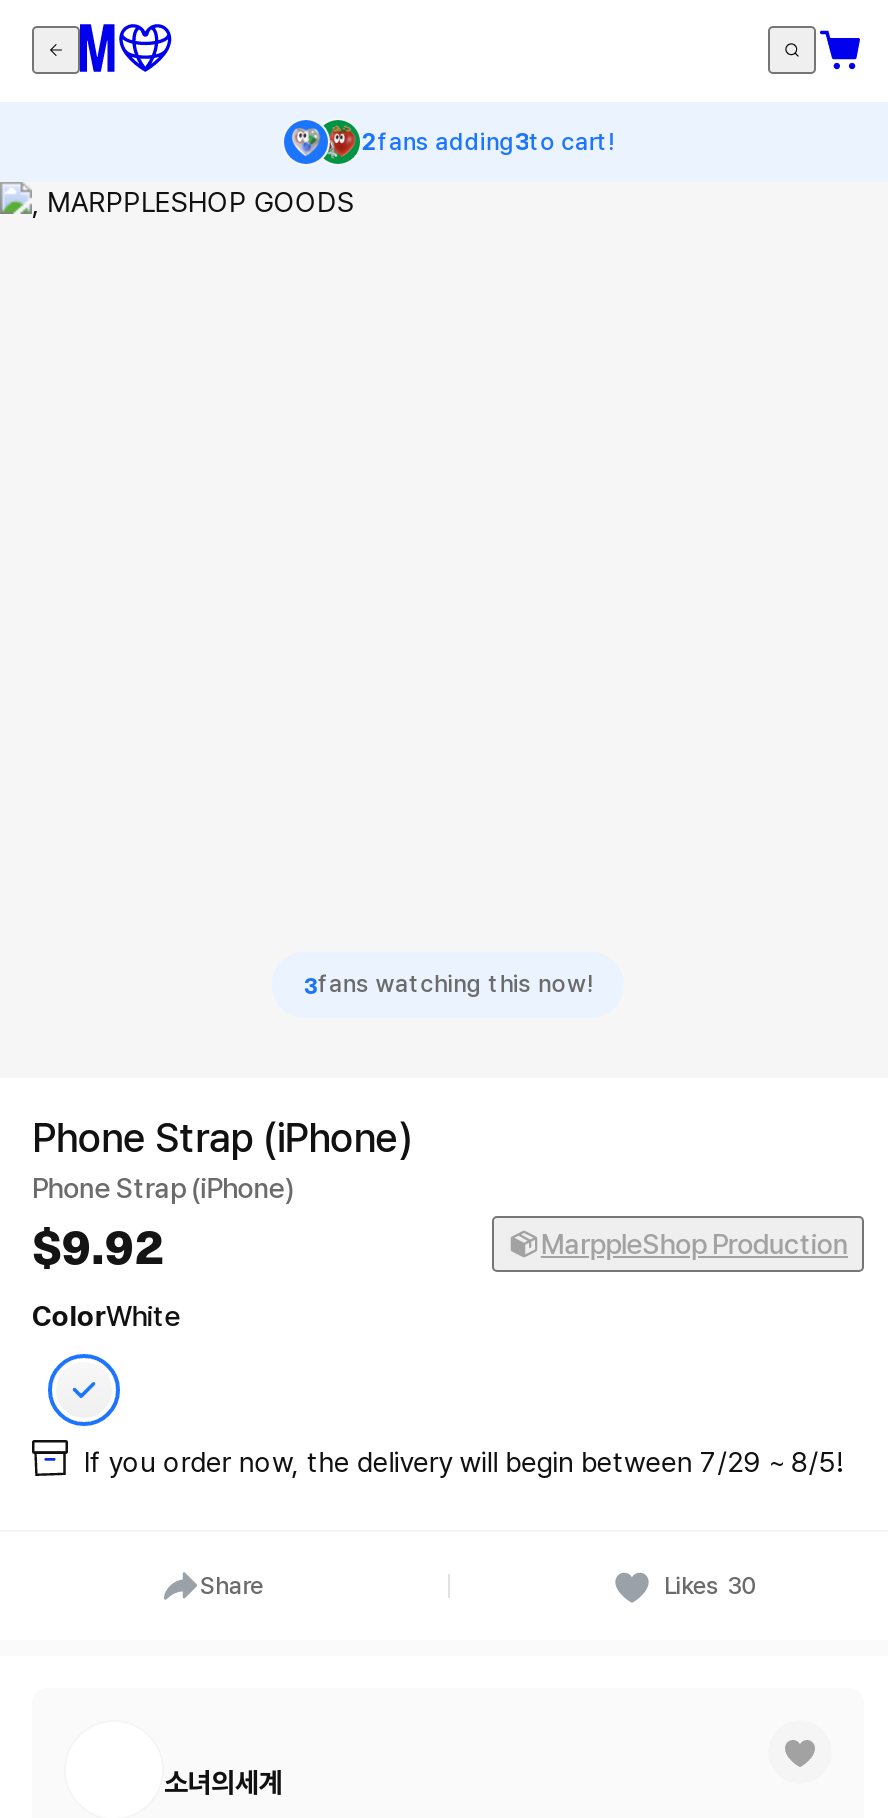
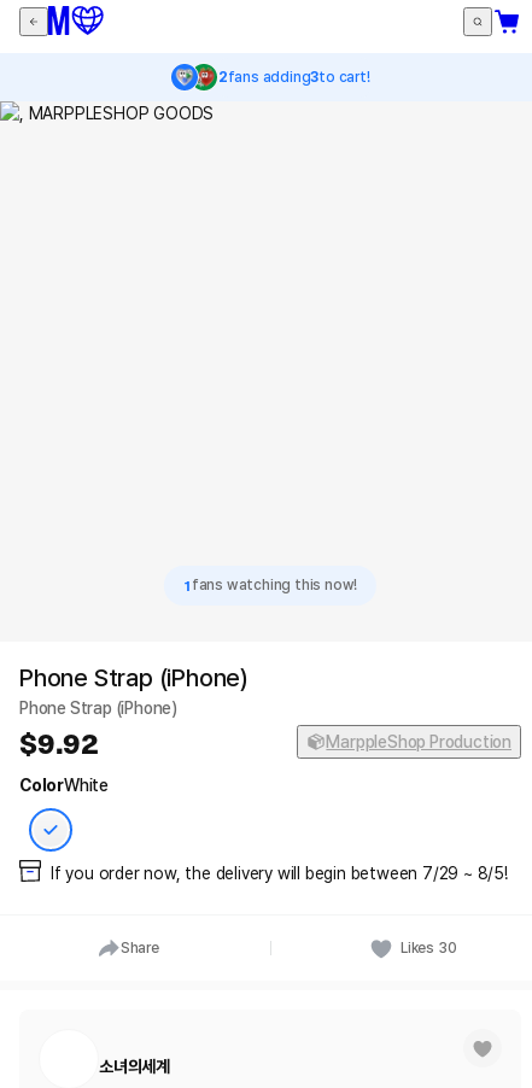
[304,968,592,1000] 3fans watching this now! -> [183,575,357,595] 1fans watching this now!

